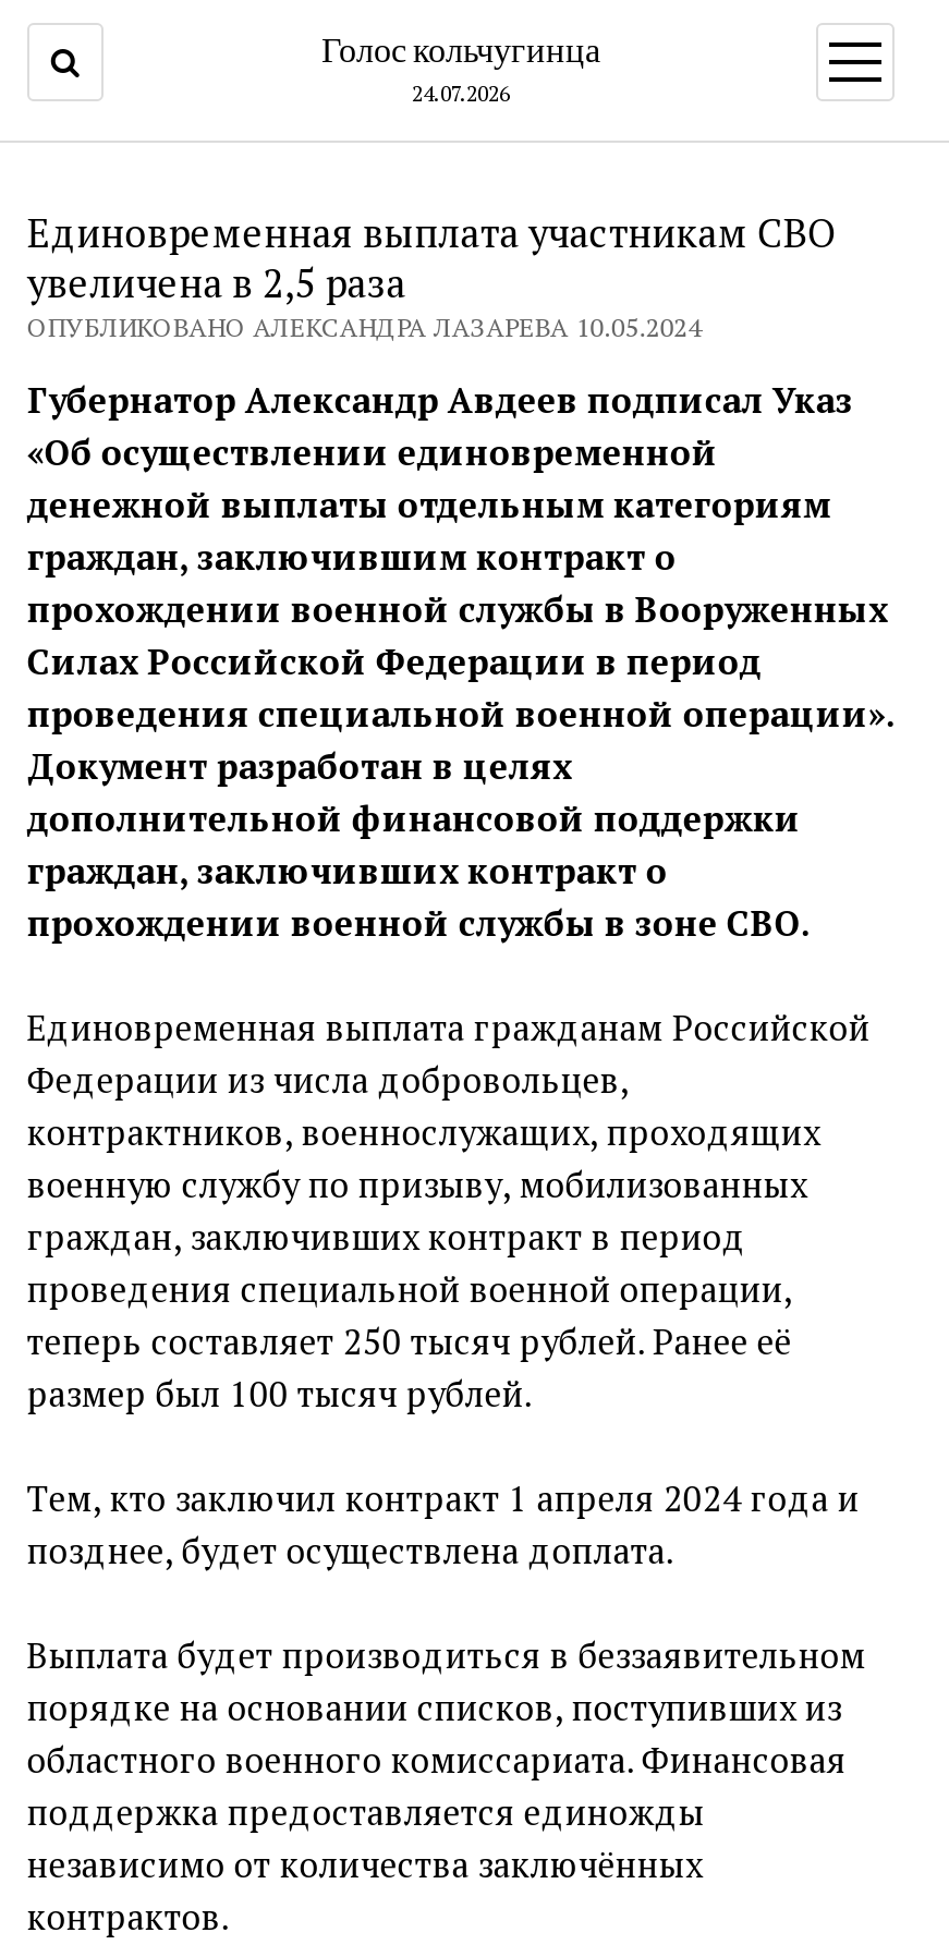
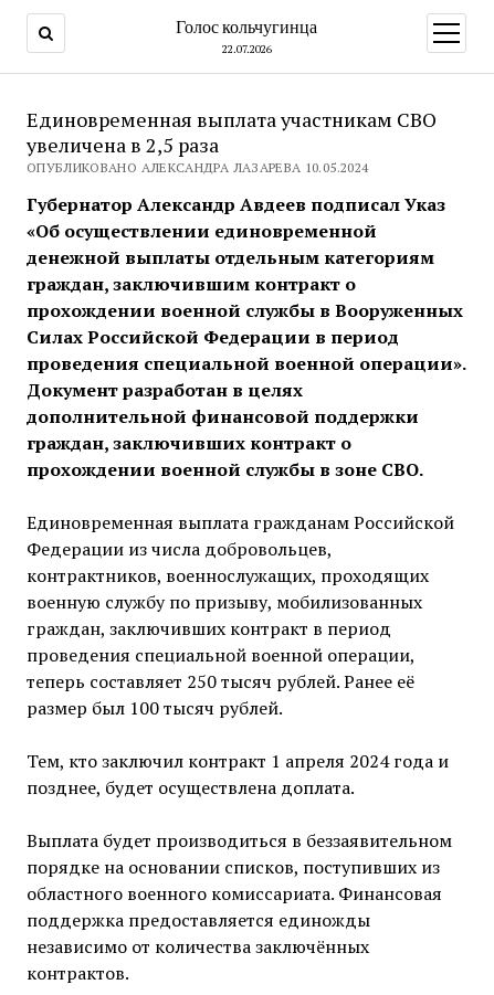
[412,80,510,108] 24.07.2026 -> [222,42,271,56] 22.07.2026

